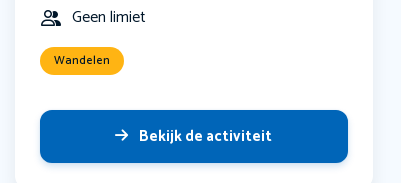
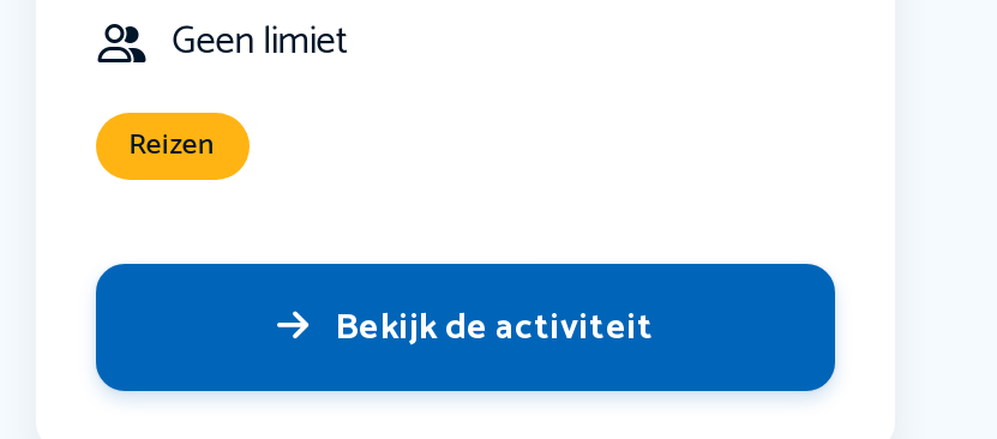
[54,51,110,70] Wandelen -> [129,123,215,169] Reizen

